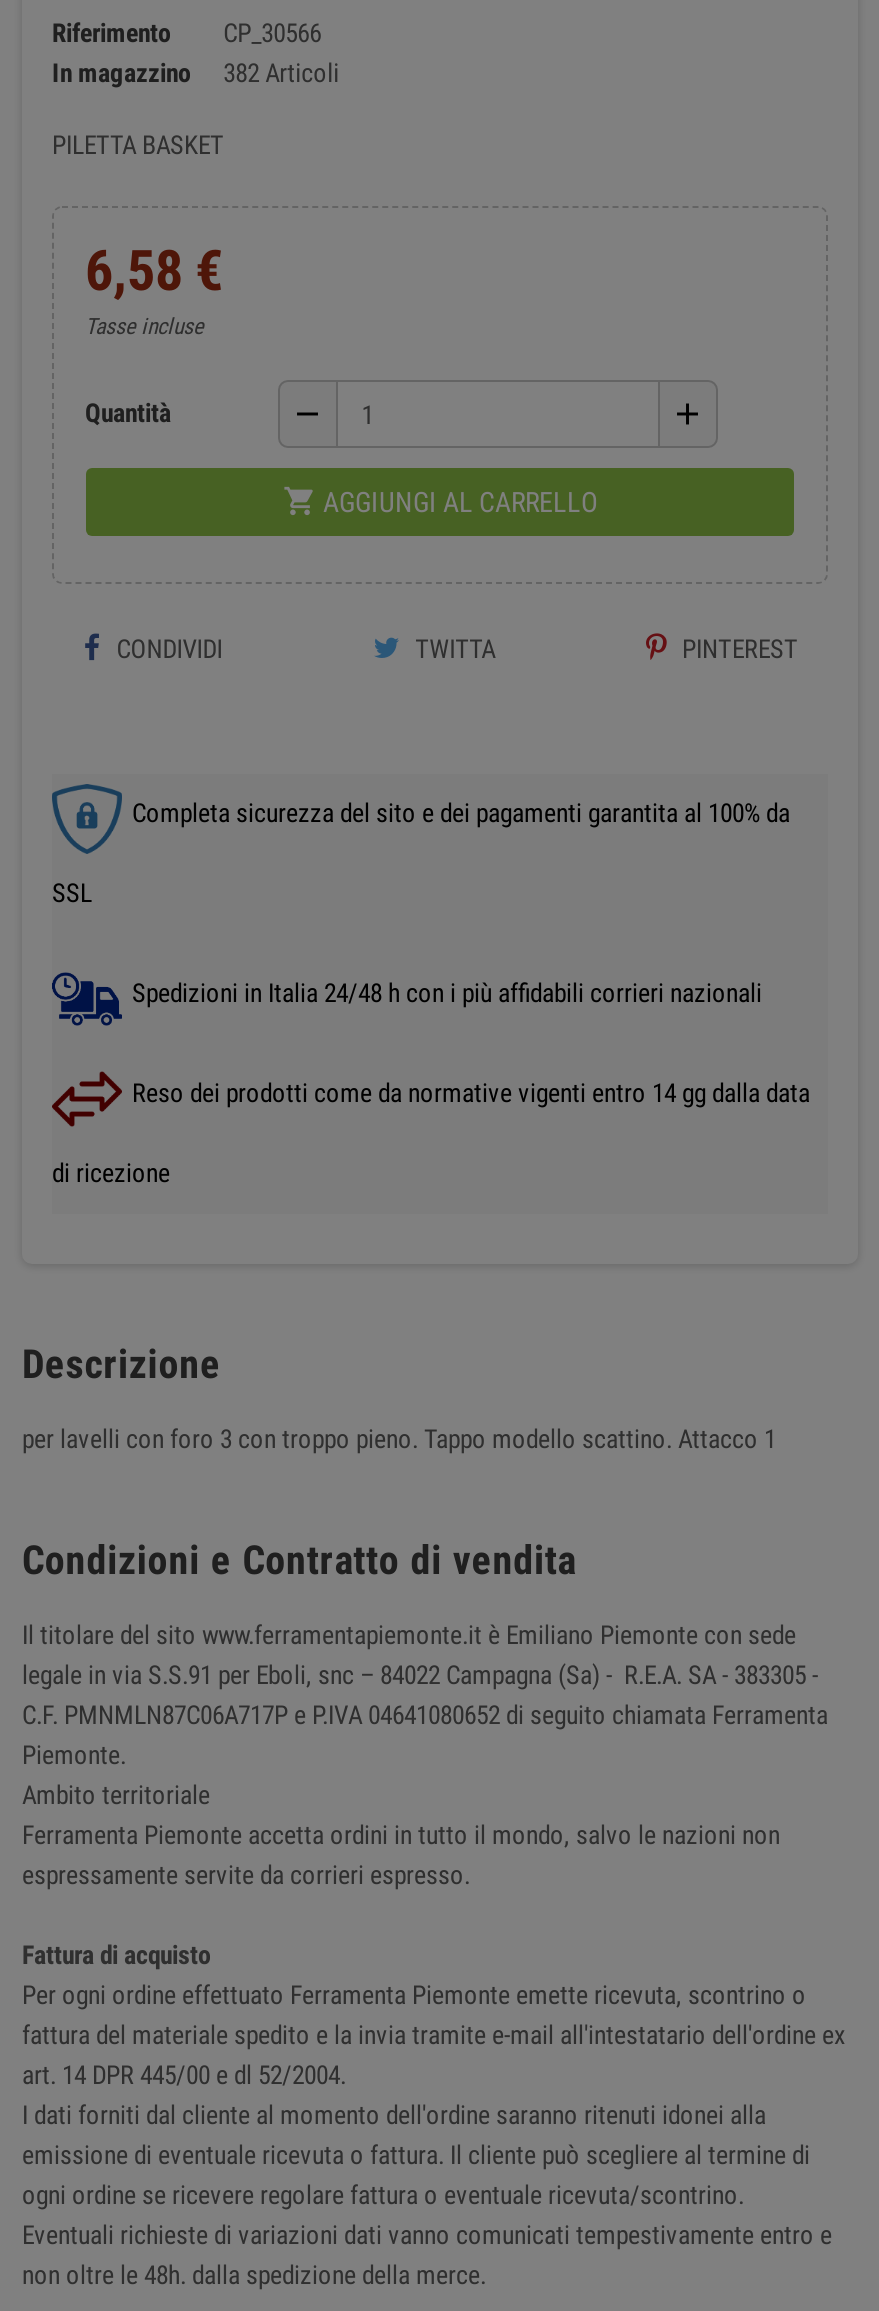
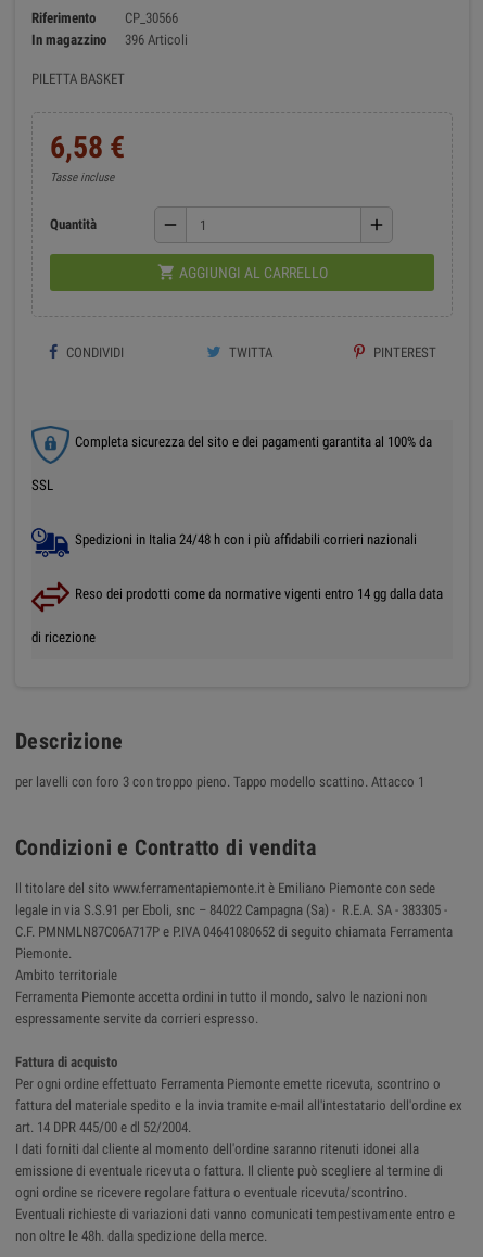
[52,58,339,88] In magazzino 382 Articoli -> [31,32,187,48] In magazzino 396 Articoli

